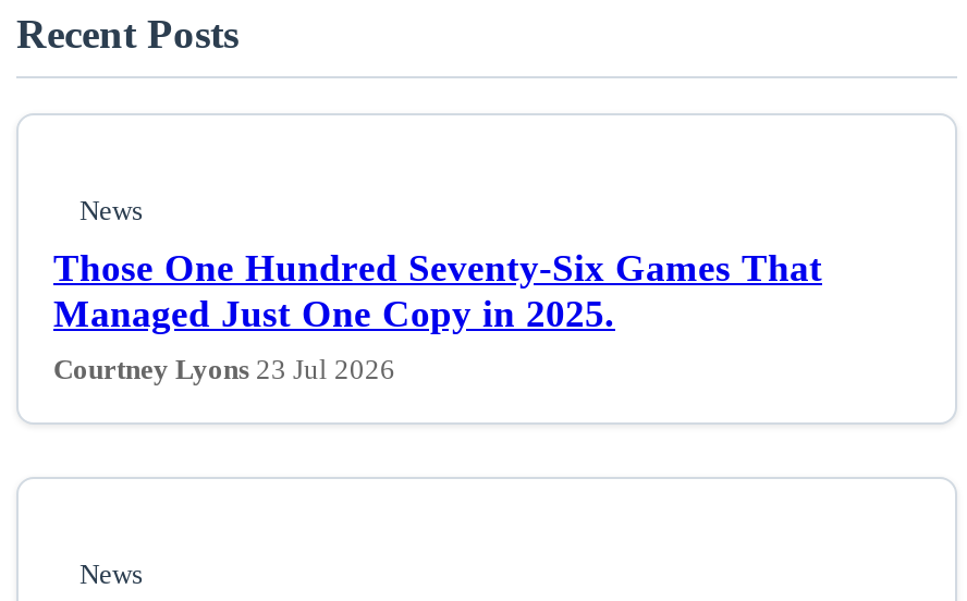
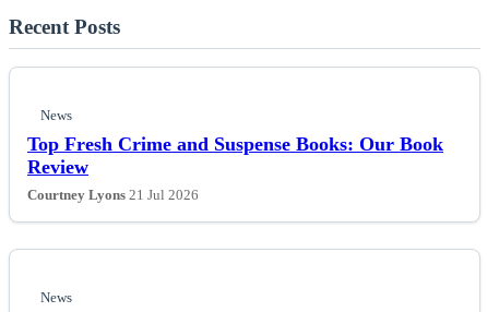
[53,246,822,386] Those One Hundred Seventy-Six Games That | Managed Just One Copy in 2025. | Courtney Lyons 23 Jul 2026 -> [27,133,443,203] Top Fresh Crime and Suspense Books: Our Book | Review | Courtney Lyons 21 Jul 2026

